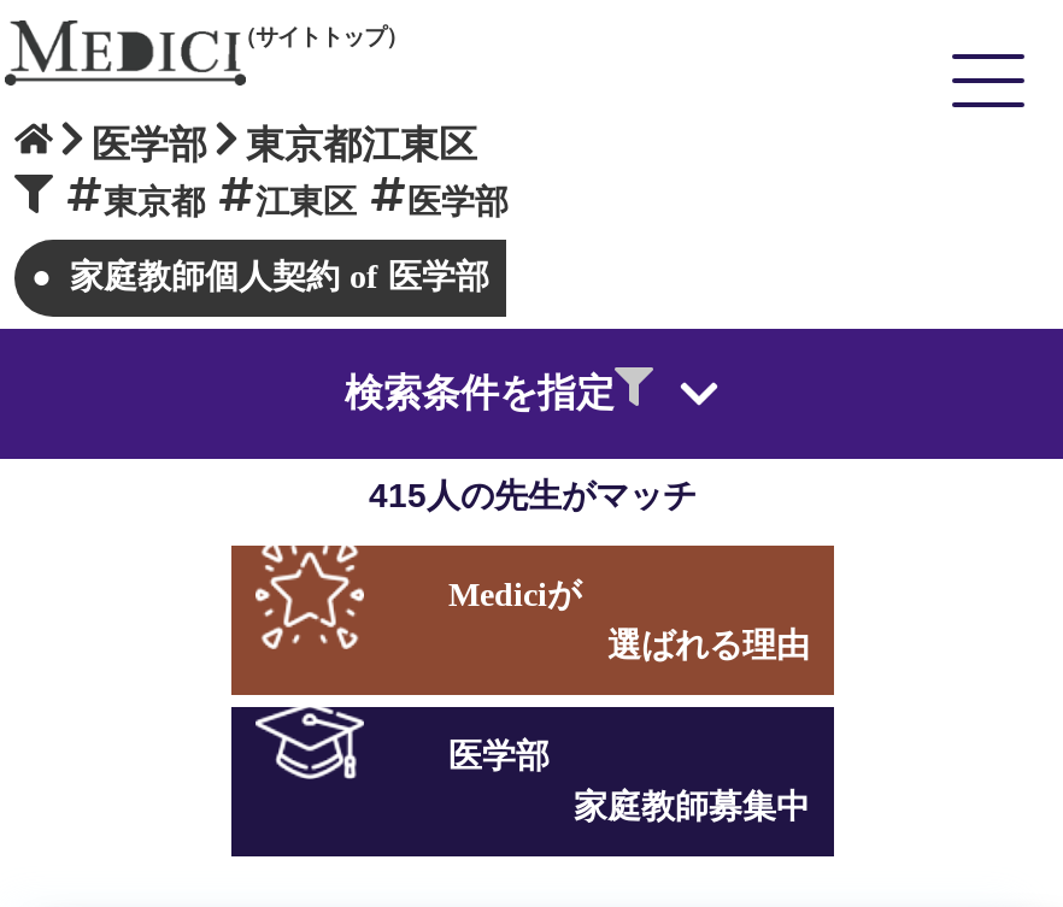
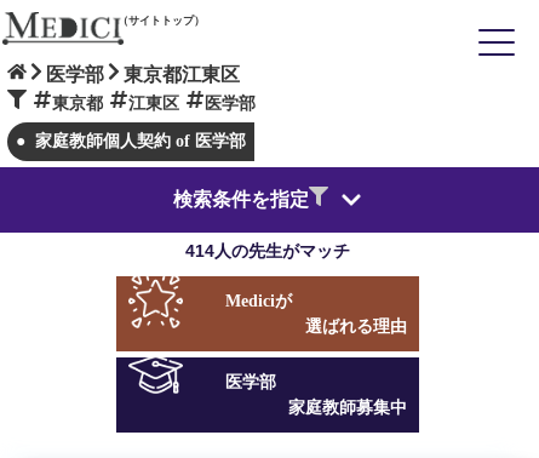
[369,476,697,514] 415人の先生がマッチ -> [185,241,350,261] 414人の先生がマッチ

